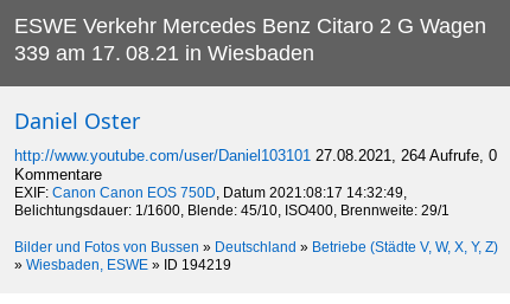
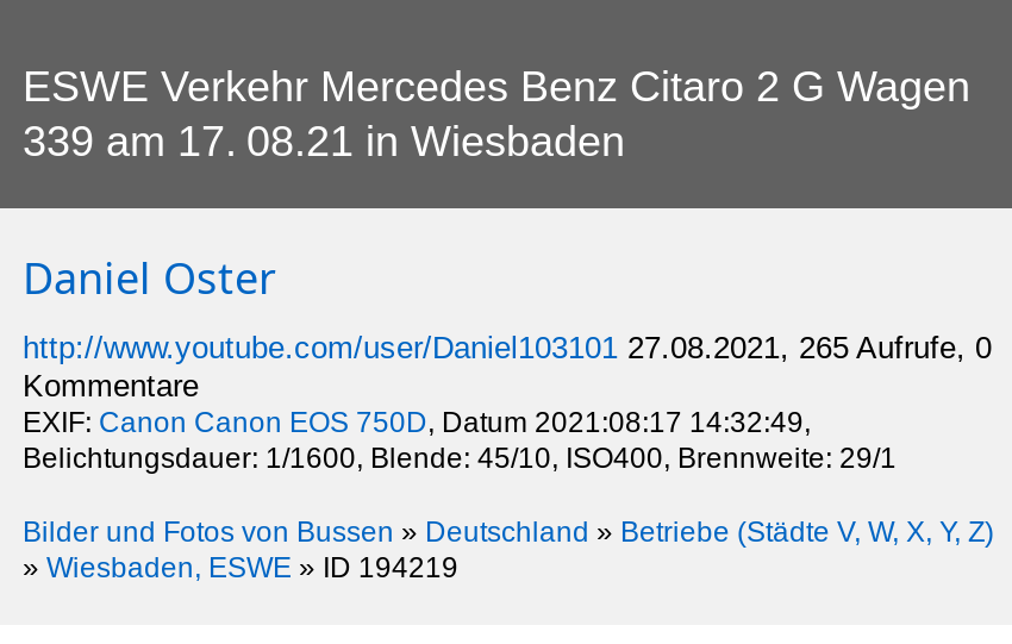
[14,147,497,164] http://www.youtube.com/user/Daniel103101 27.08.2021, 264 Aufrufe, 0 -> [23,331,992,366] http://www.youtube.com/user/Daniel103101 27.08.2021, 265 Aufrufe, 0

